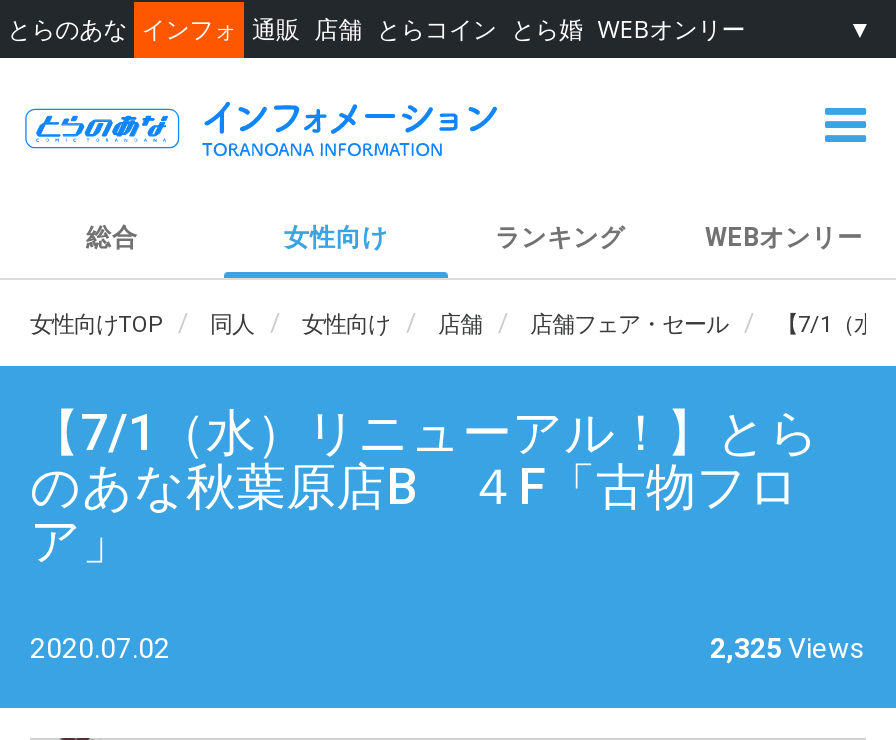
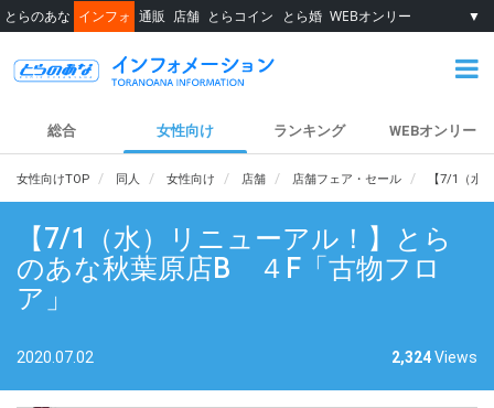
[710,632,866,664] 2,325 Views -> [391,348,477,366] 2,324 Views

